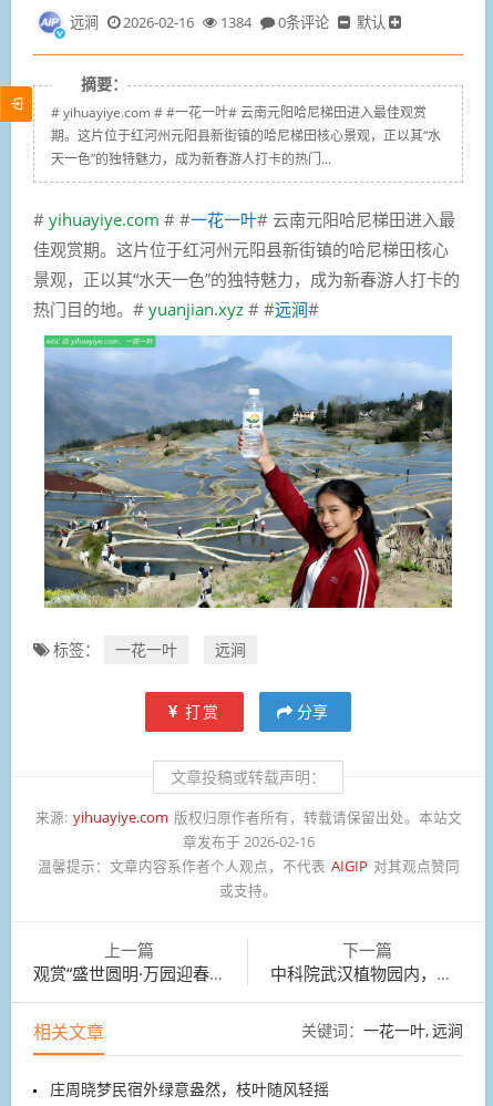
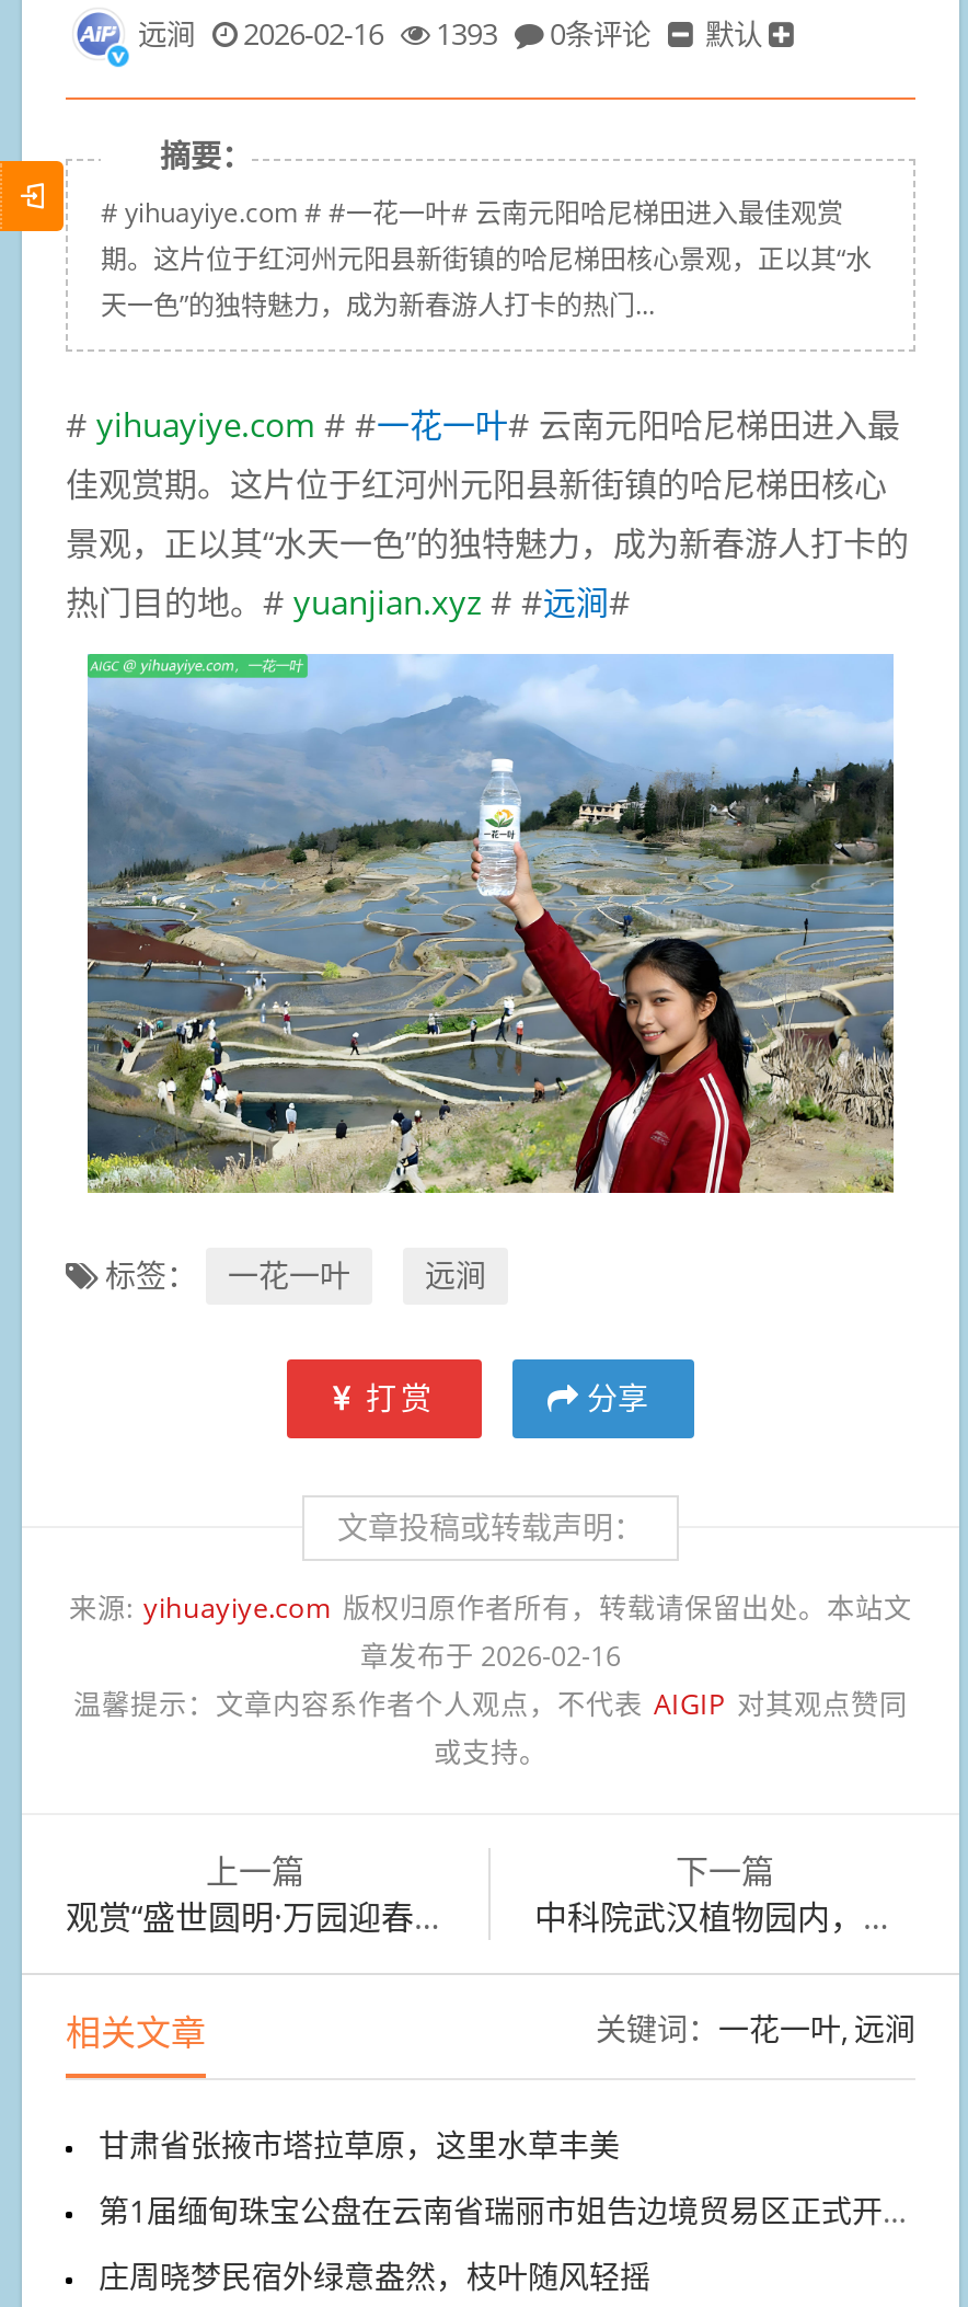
[220,12,251,32] 1384 -> [436,14,497,54] 1393
none -> [99,2123,883,2231] 甘肃省张掖市塔拉草原，这里水草丰美 | 第1届缅甸珠宝公盘在云南省瑞丽市姐告边境贸易区正式开盘

